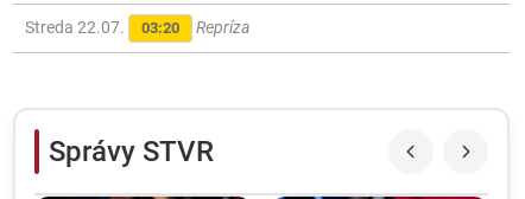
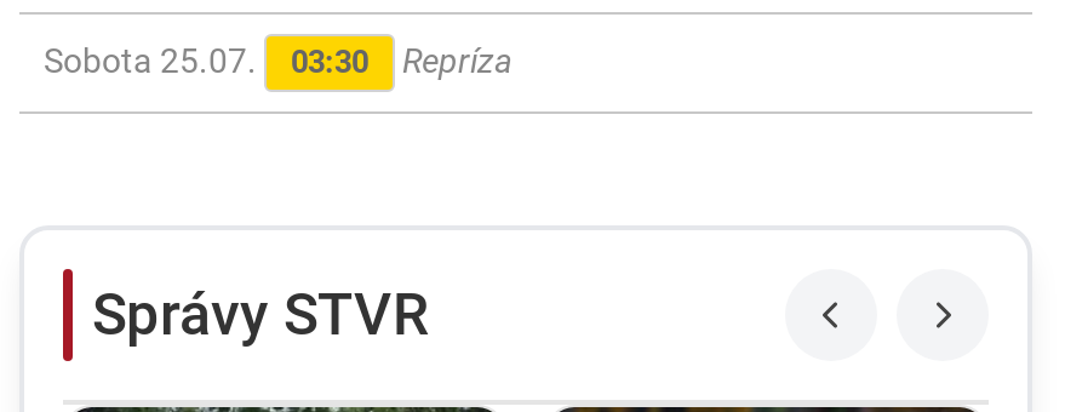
[25,18,179,37] Streda 22.07. | 03:20 -> [44,41,368,80] Sobota 25.07. | 03:30

